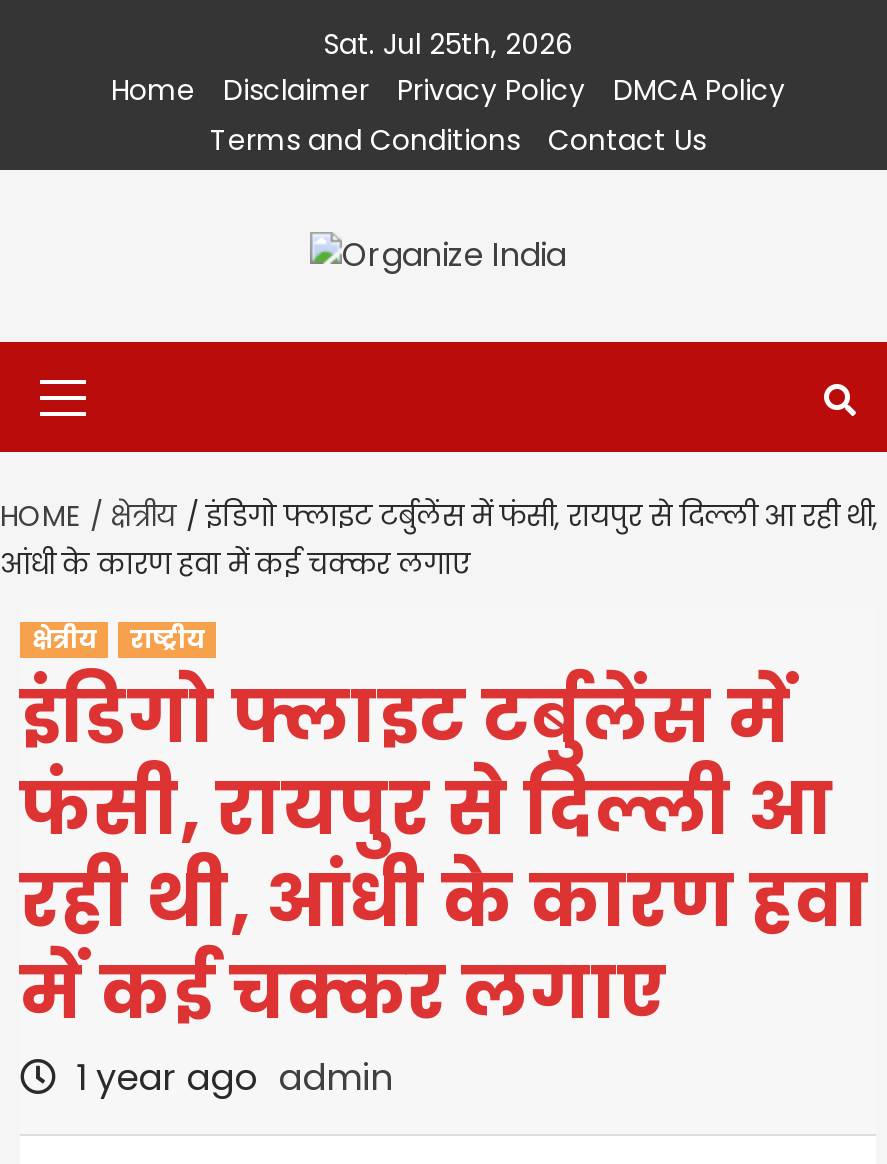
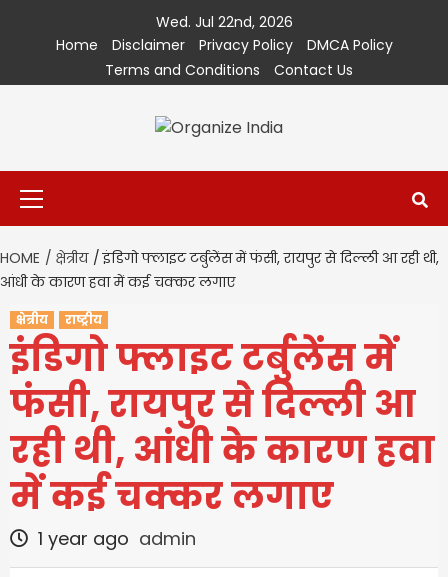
[323,24,573,64] Sat. Jul 25th, 2026 -> [155,12,292,32] Wed. Jul 22nd, 2026

